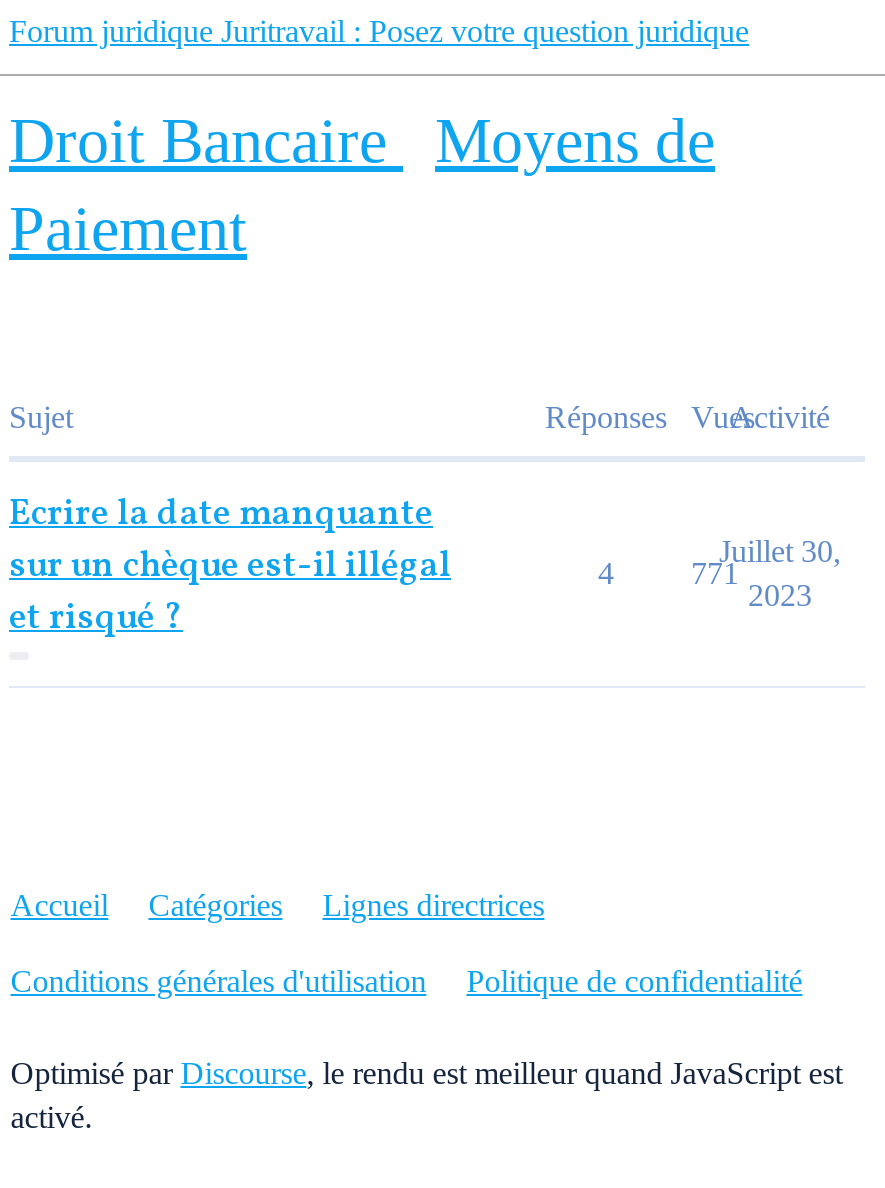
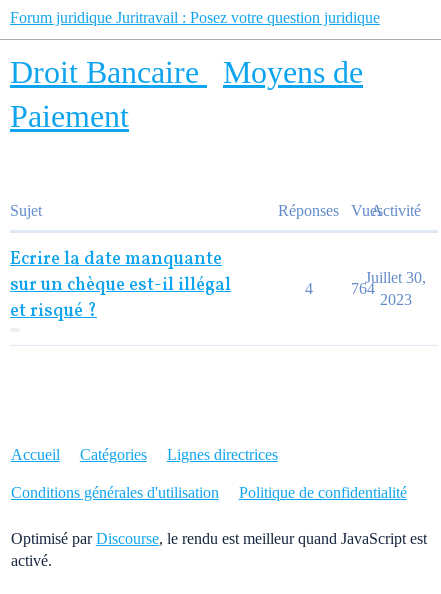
[691,556,739,590] 771 -> [351,280,375,297] 764

